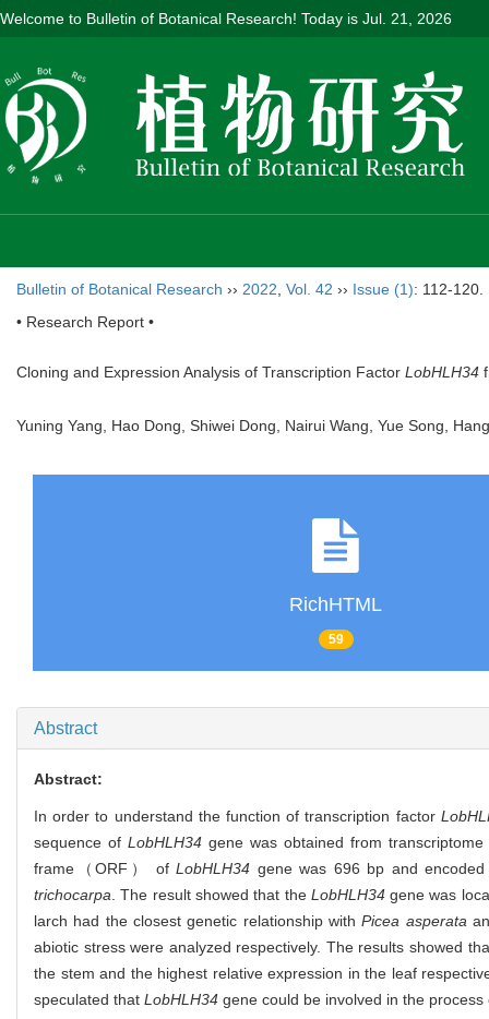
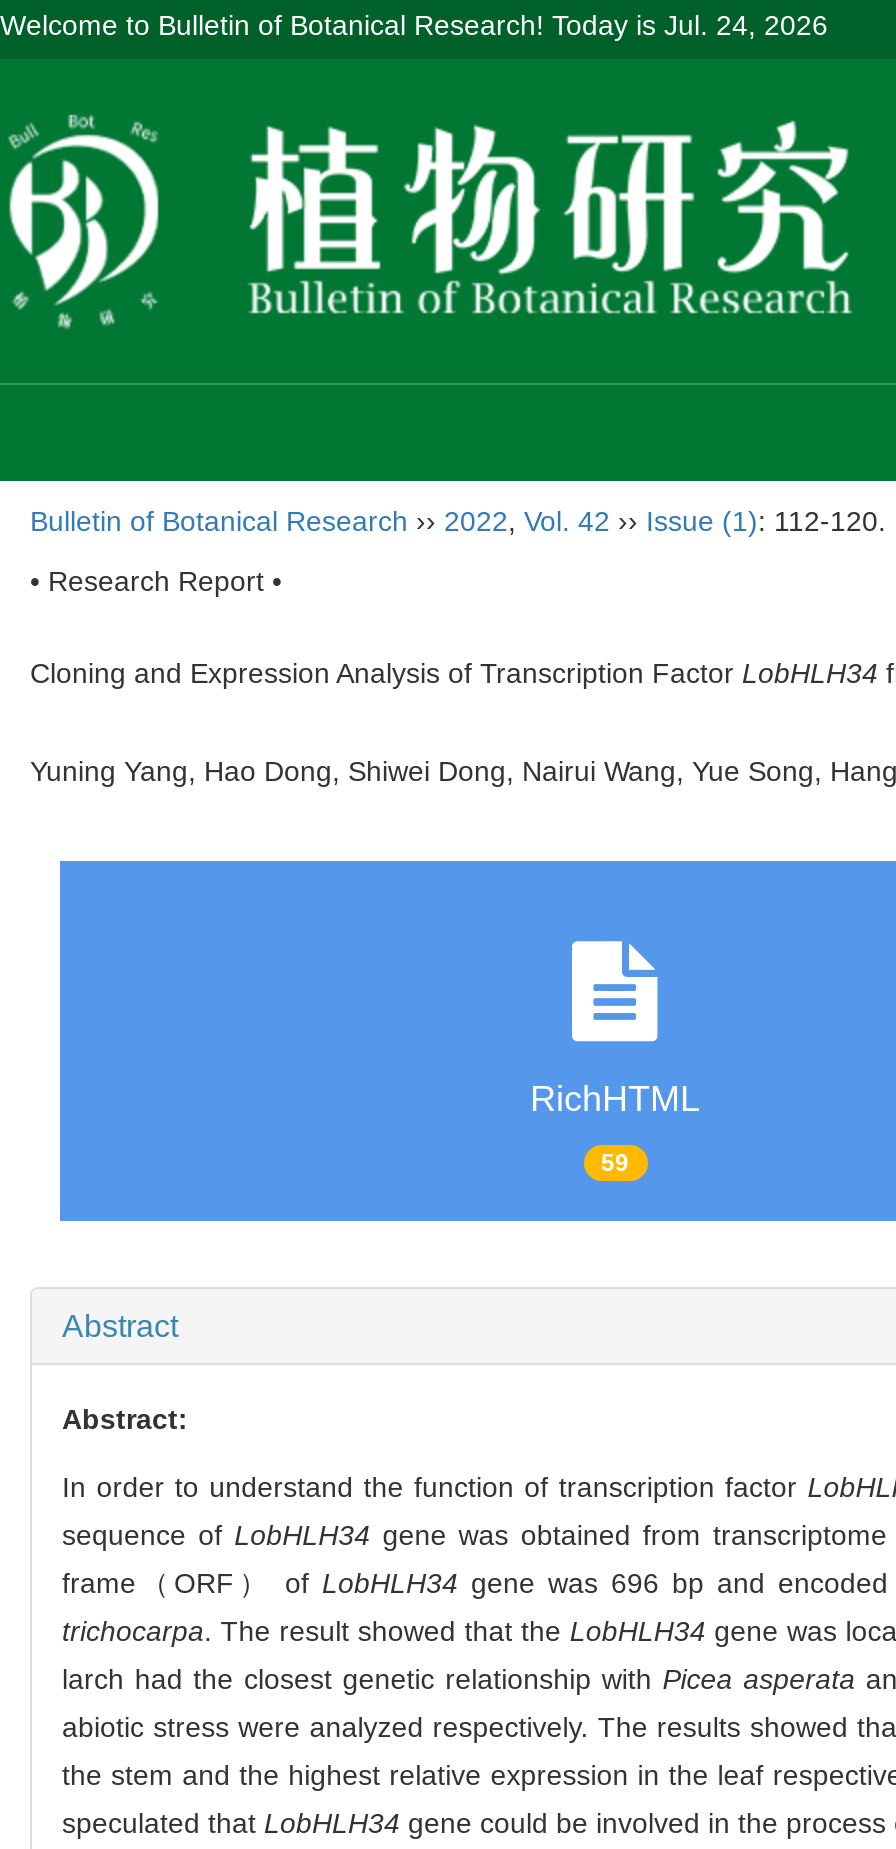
[0,10,452,27] Welcome to Bulletin of Botanical Research! Today is Jul. 21, 2026 -> [0,9,828,41] Welcome to Bulletin of Botanical Research! Today is Jul. 24, 2026

